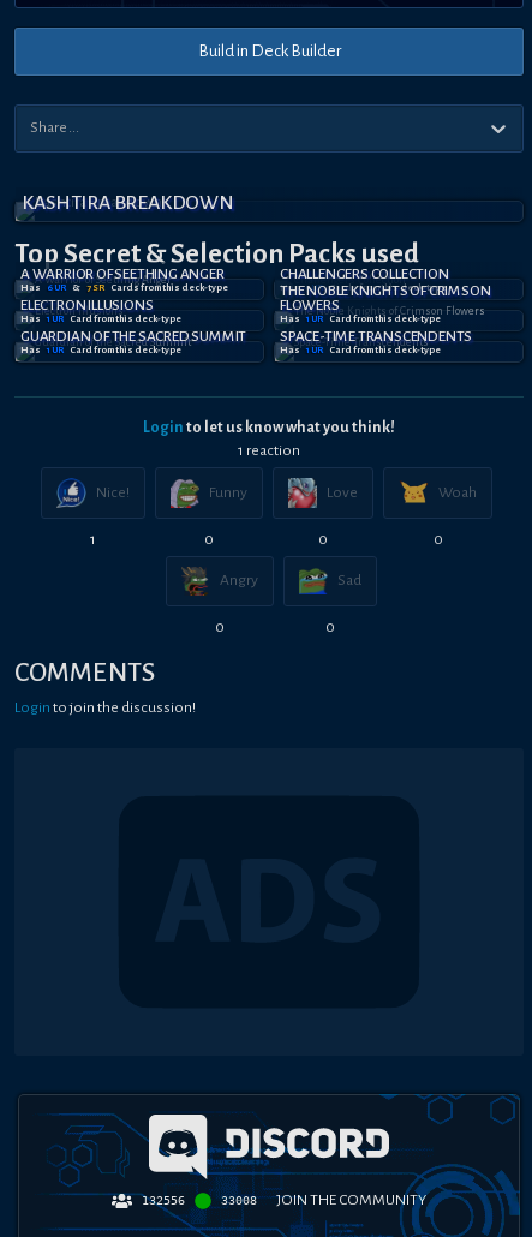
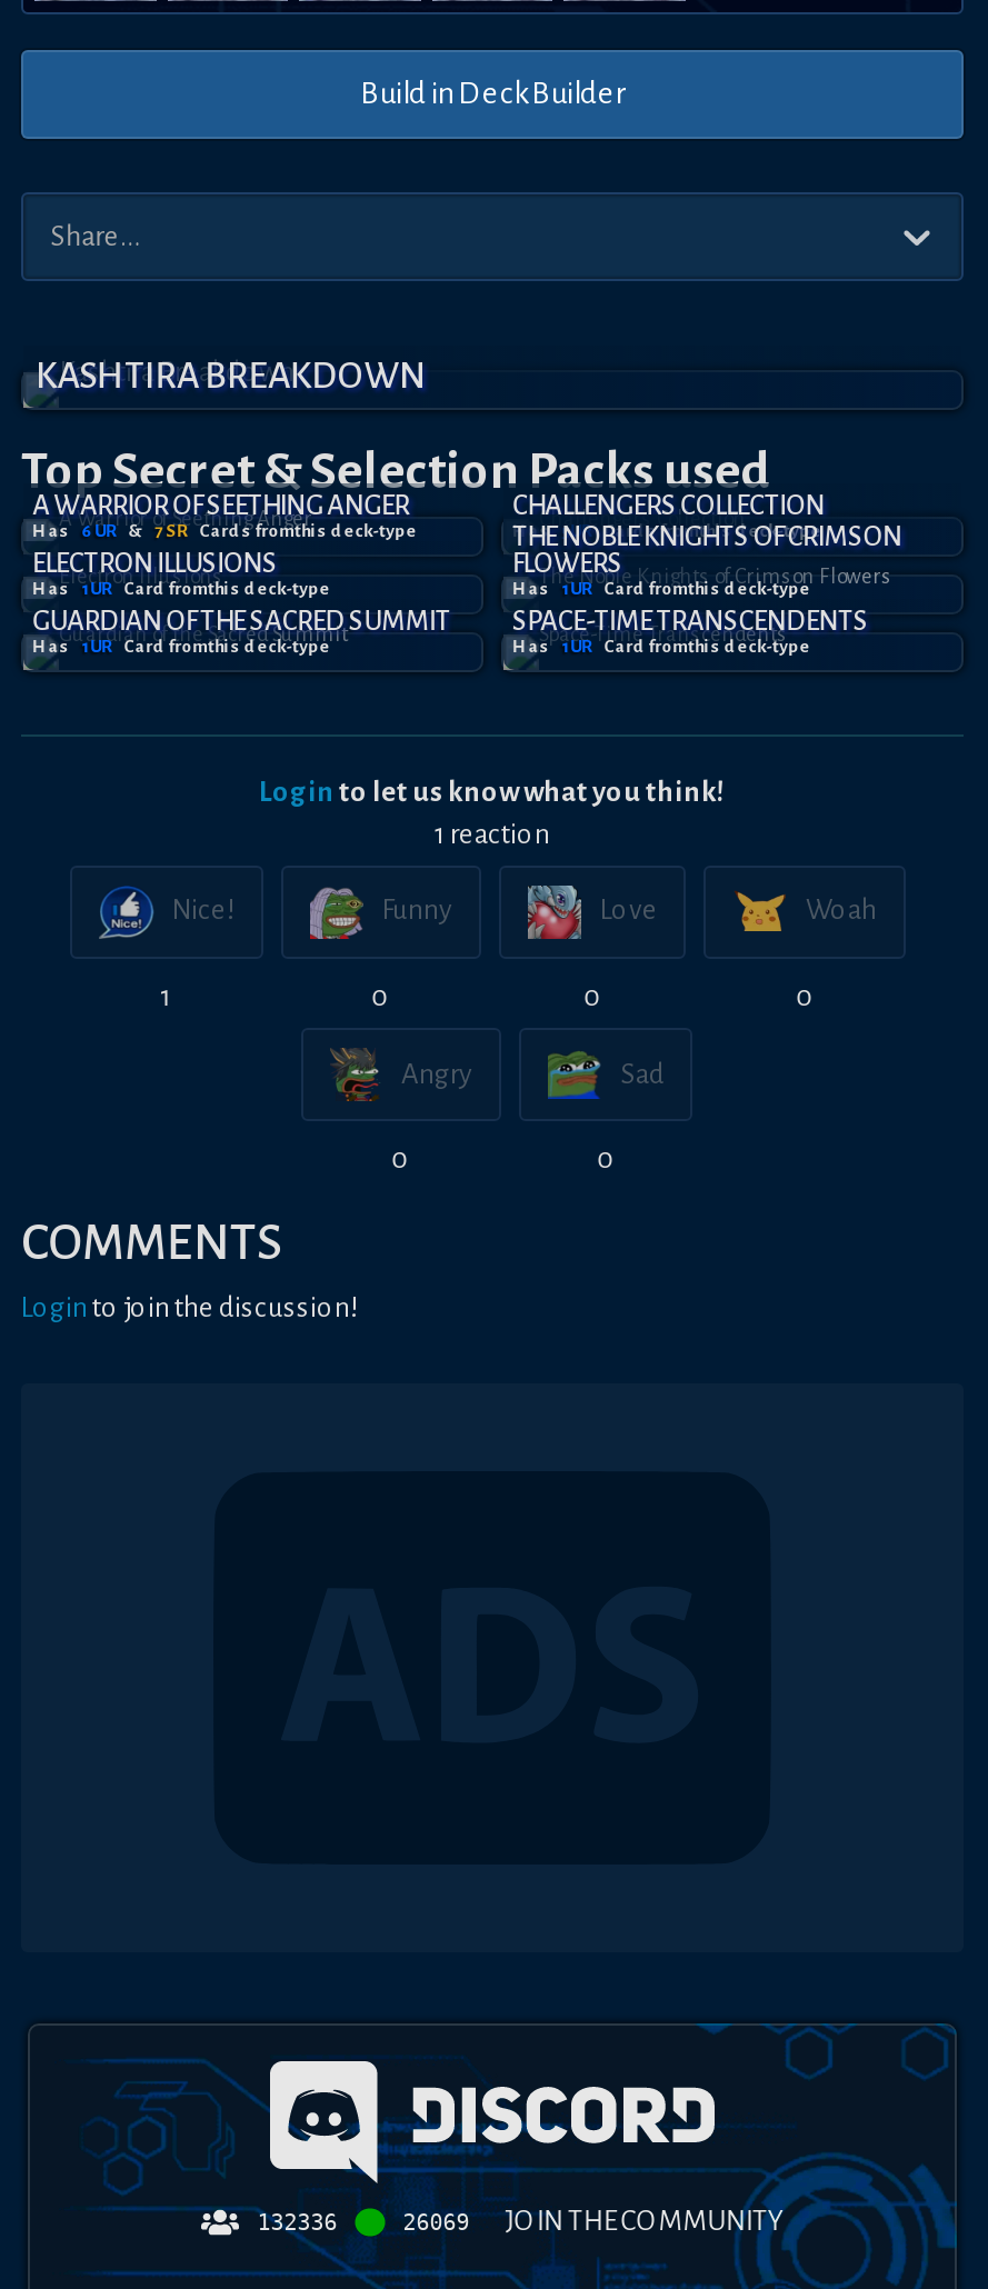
[142,1194,185,1207] 132556 -> [257,2210,337,2234] 132336
[221,1192,426,1209] 33008 JOIN THE COMMUNITY -> [403,2205,783,2237] 26069 JOIN THE COMMUNITY

